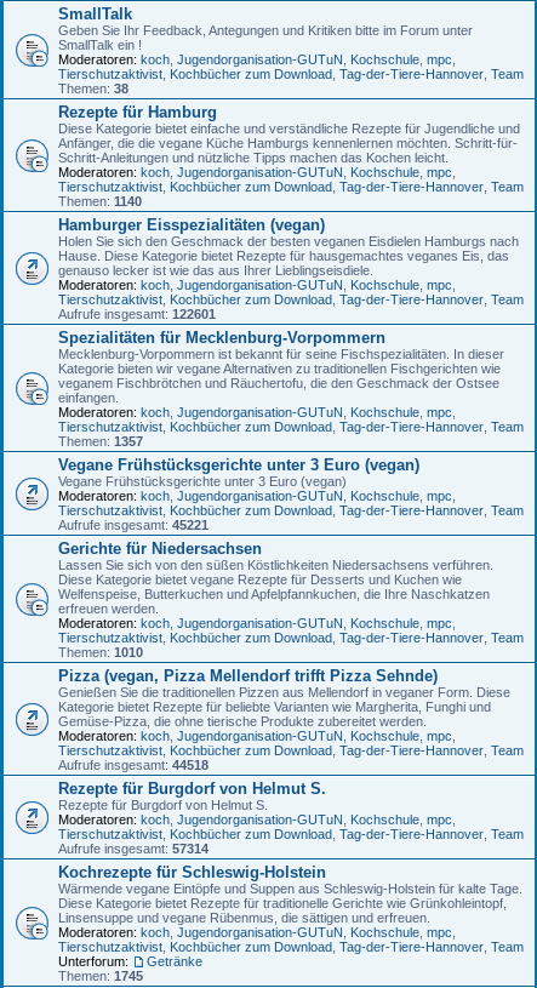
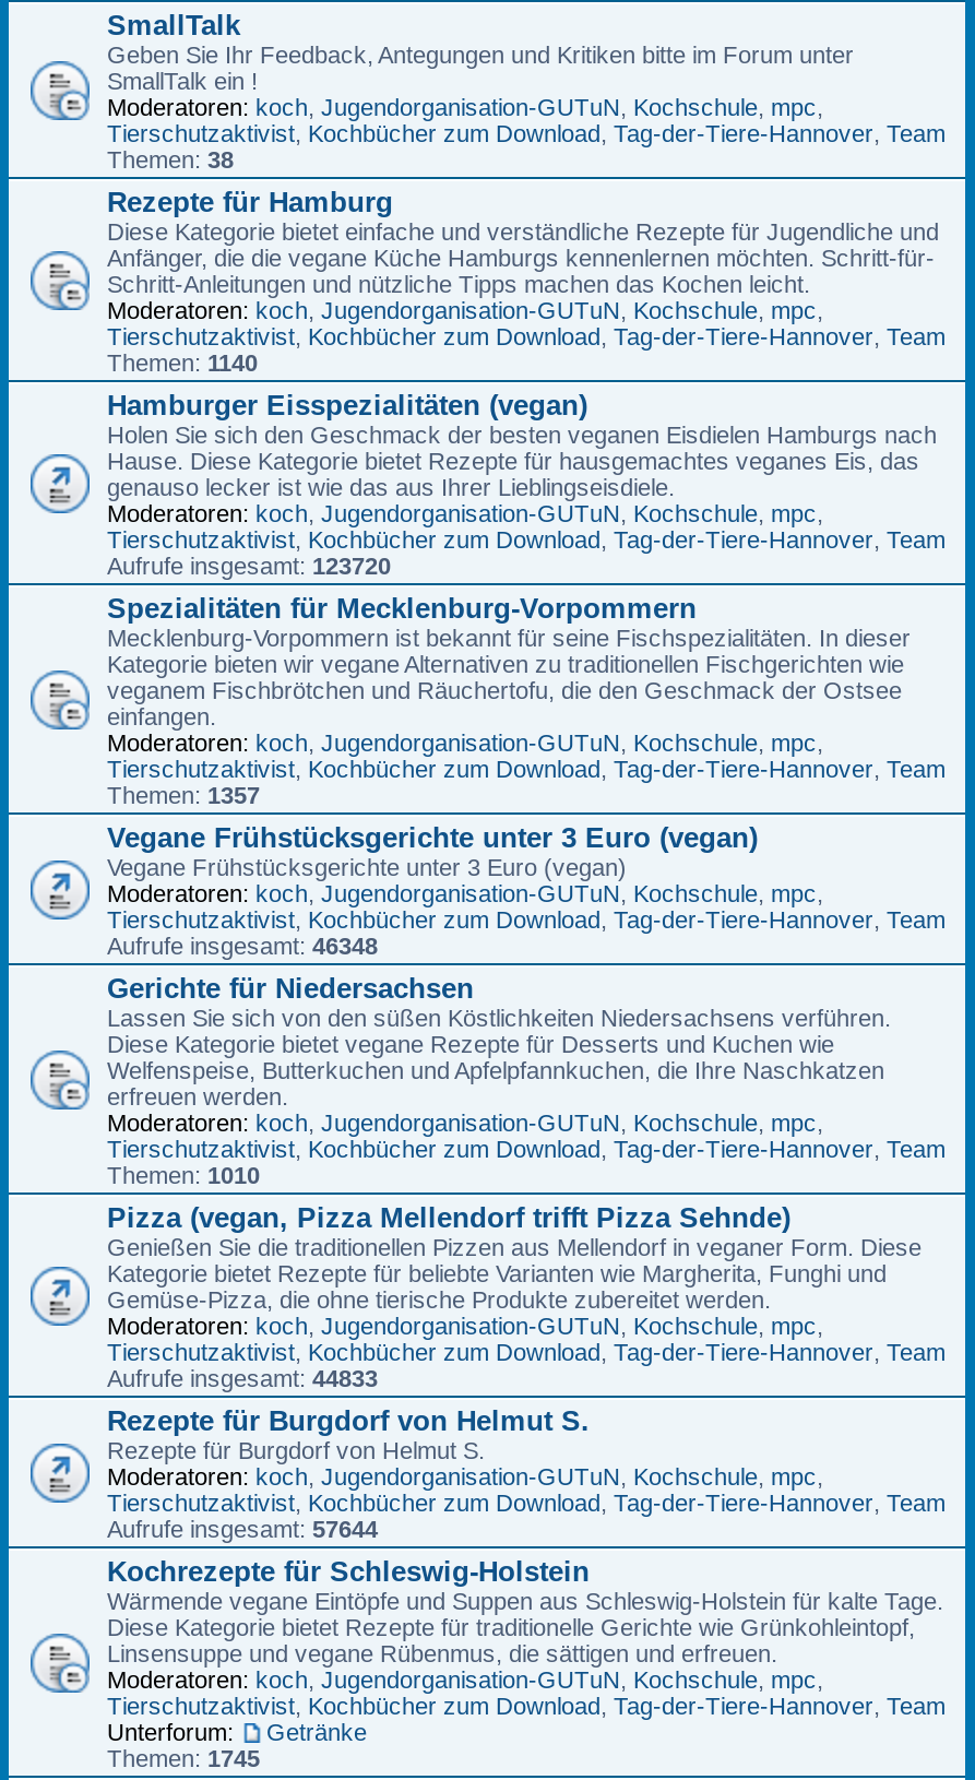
[58,307,216,321] Aufrufe insgesamt: 122601 -> [107,553,391,579] Aufrufe insgesamt: 123720
[58,518,208,532] Aufrufe insgesamt: 45221 -> [107,933,378,959] Aufrufe insgesamt: 46348
[58,758,208,772] Aufrufe insgesamt: 44518 -> [107,1365,378,1391] Aufrufe insgesamt: 44833
[58,841,208,856] Aufrufe insgesamt: 57314 -> [107,1516,378,1542] Aufrufe insgesamt: 57644

